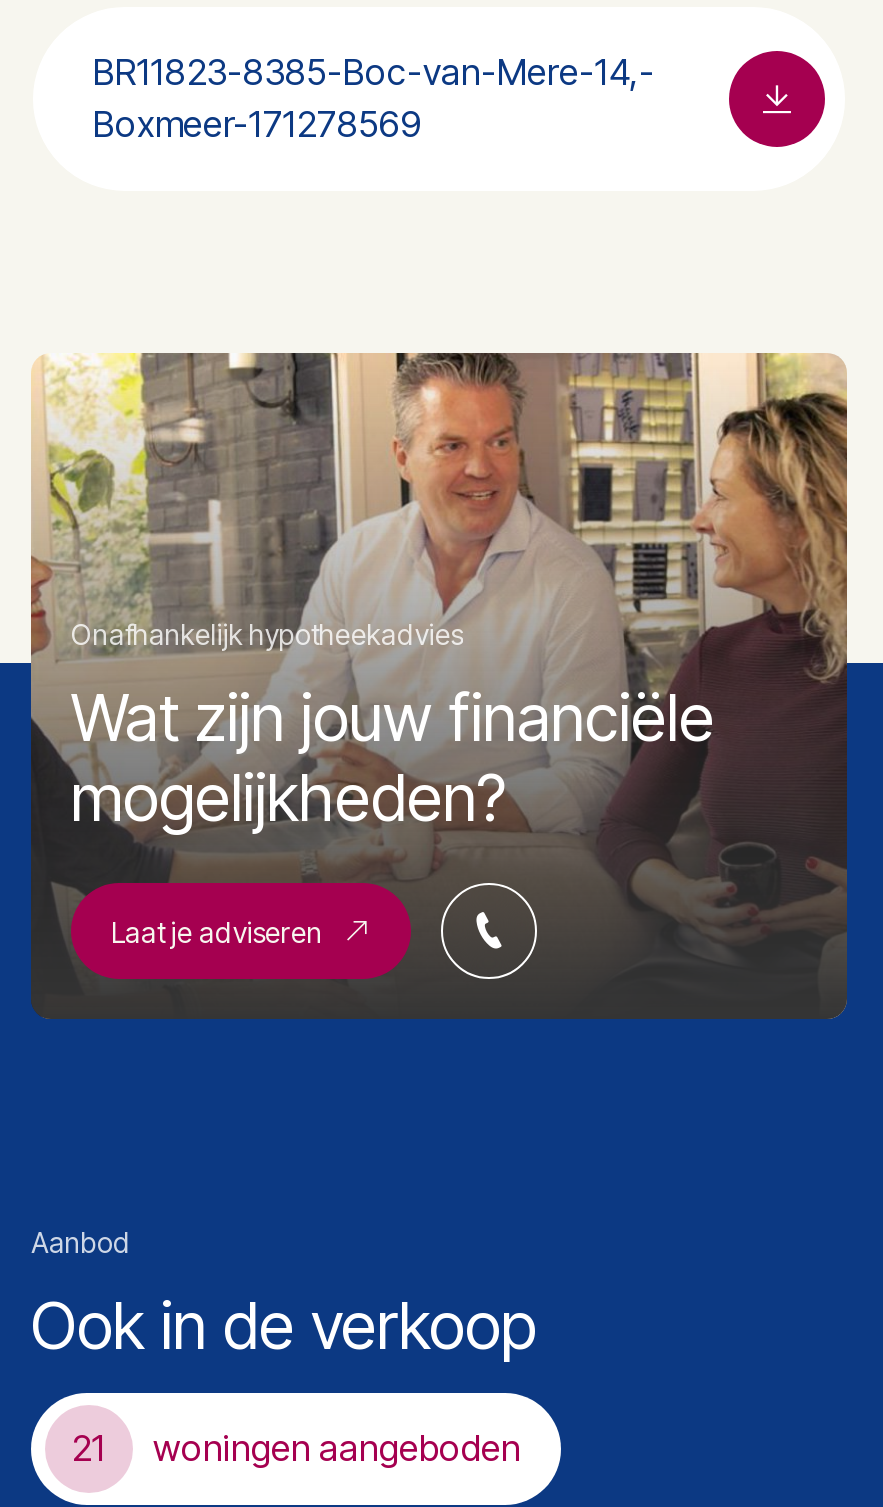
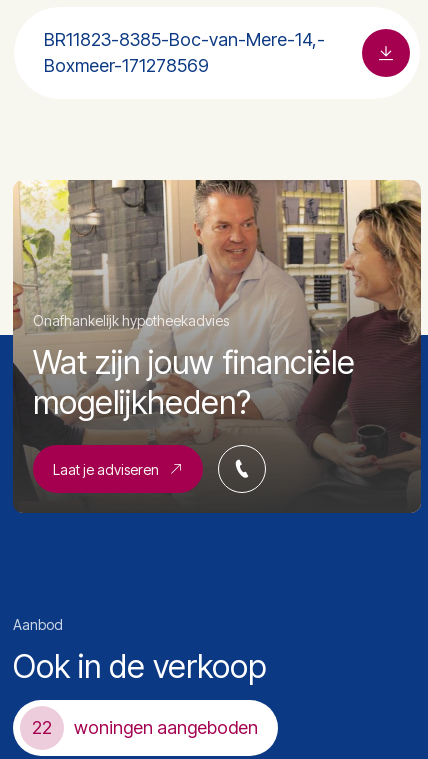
[72,1427,521,1469] 21 woningen aangeboden -> [32,717,258,738] 22 woningen aangeboden

